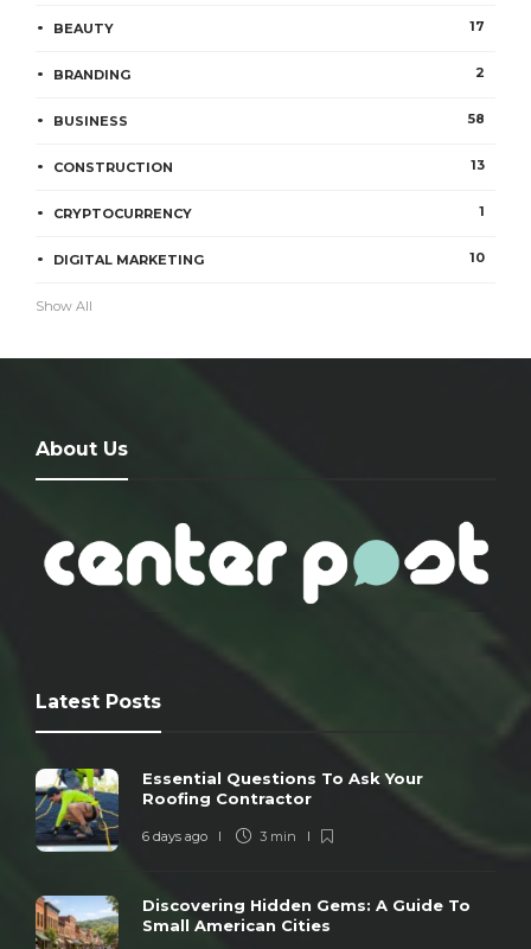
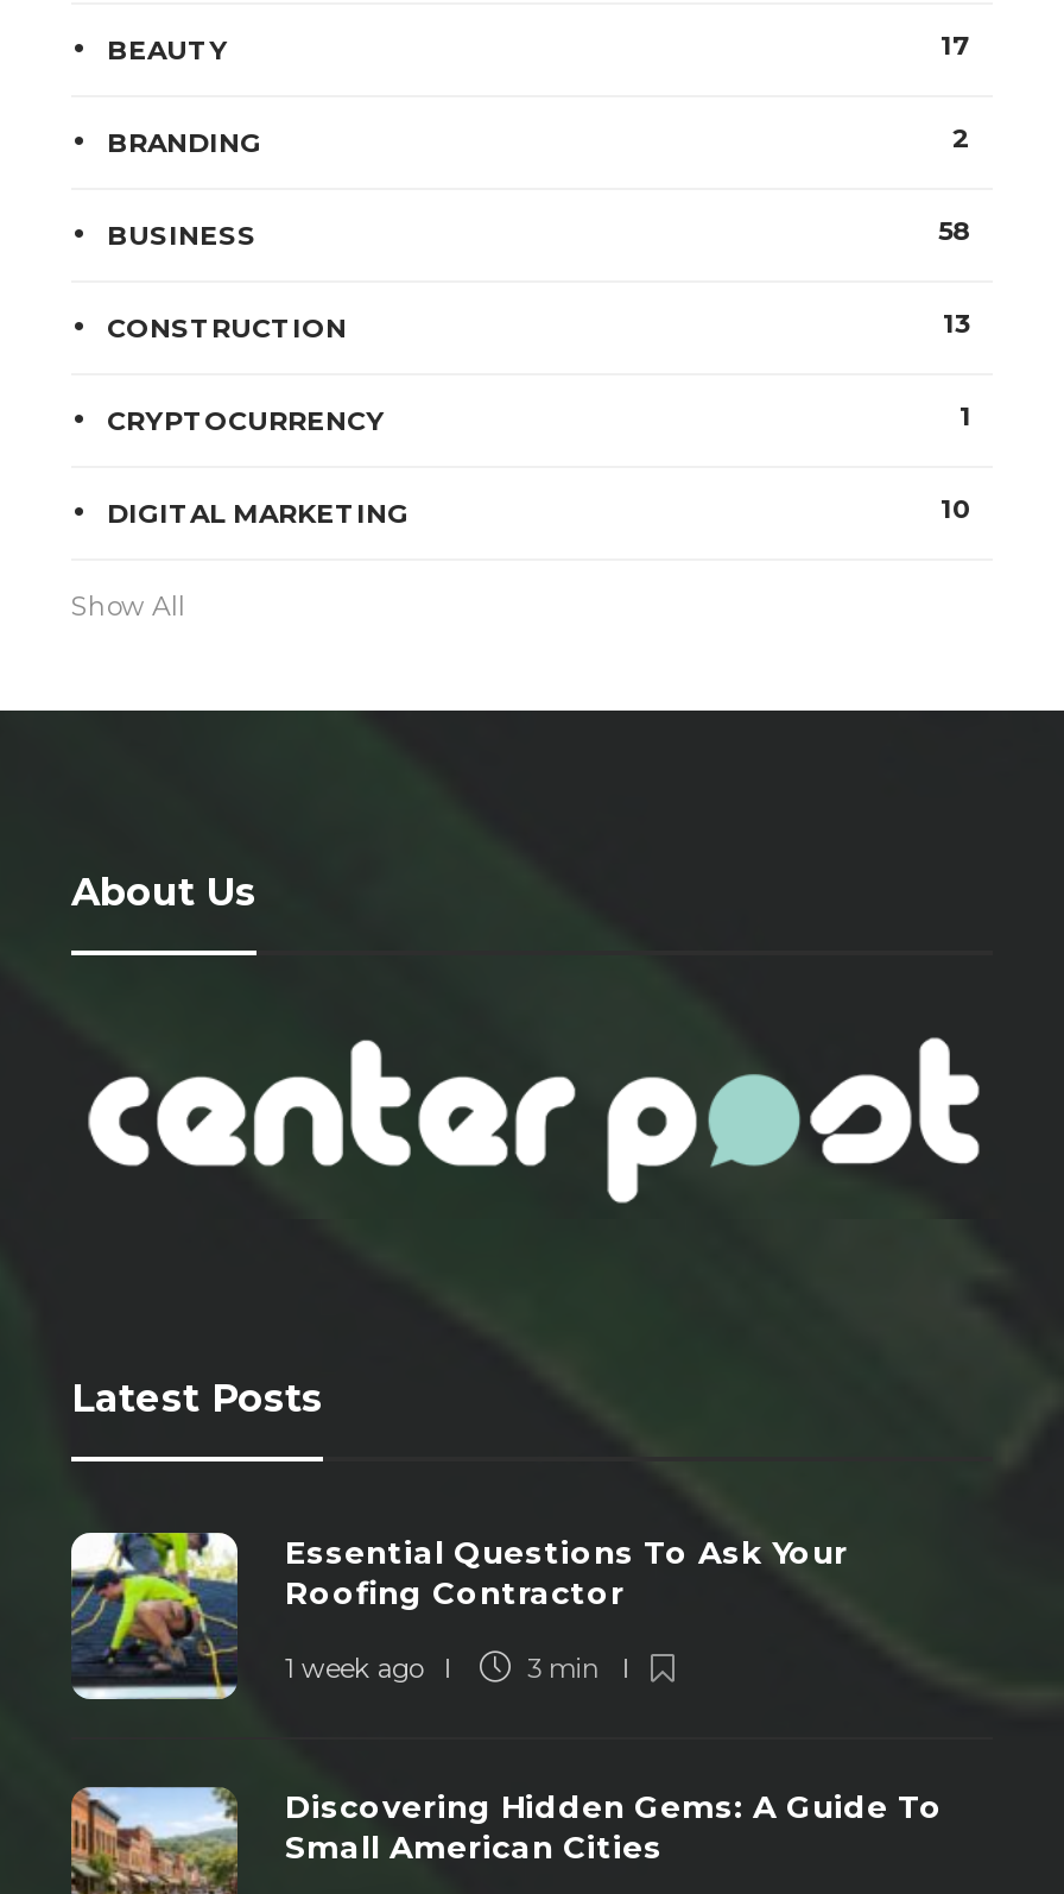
[142,828,207,844] 6 days ago -> [285,1651,423,1684] 1 week ago

